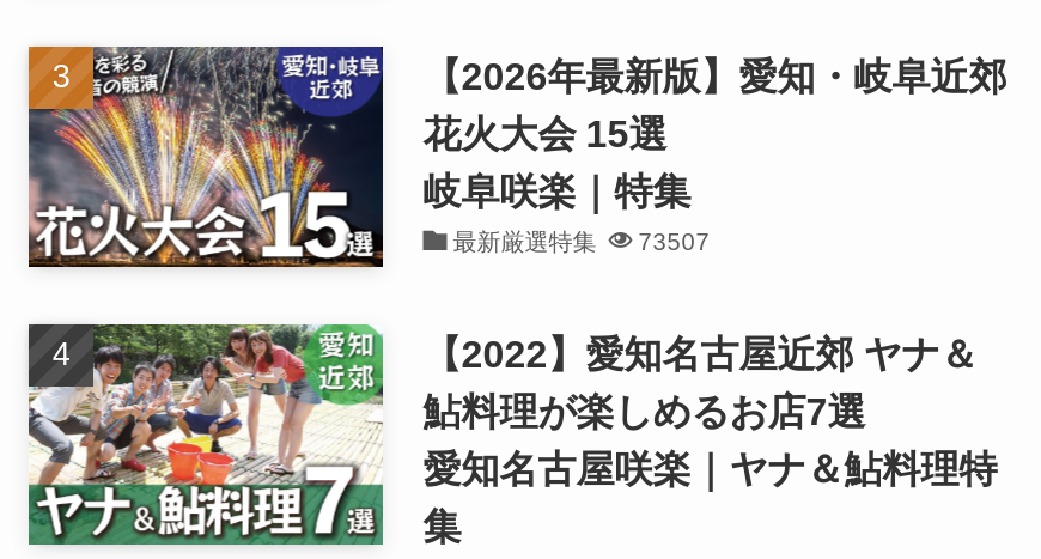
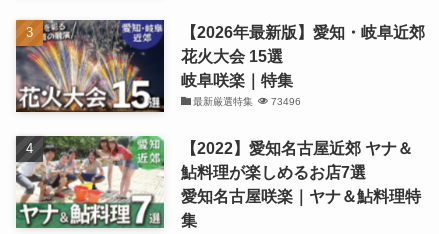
[453,228,710,255] 最新厳選特集 73507 -> [193,96,301,107] 最新厳選特集 73496

